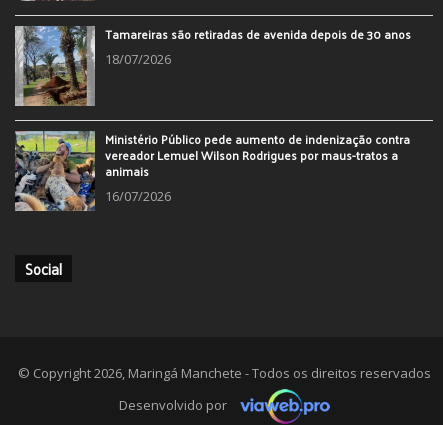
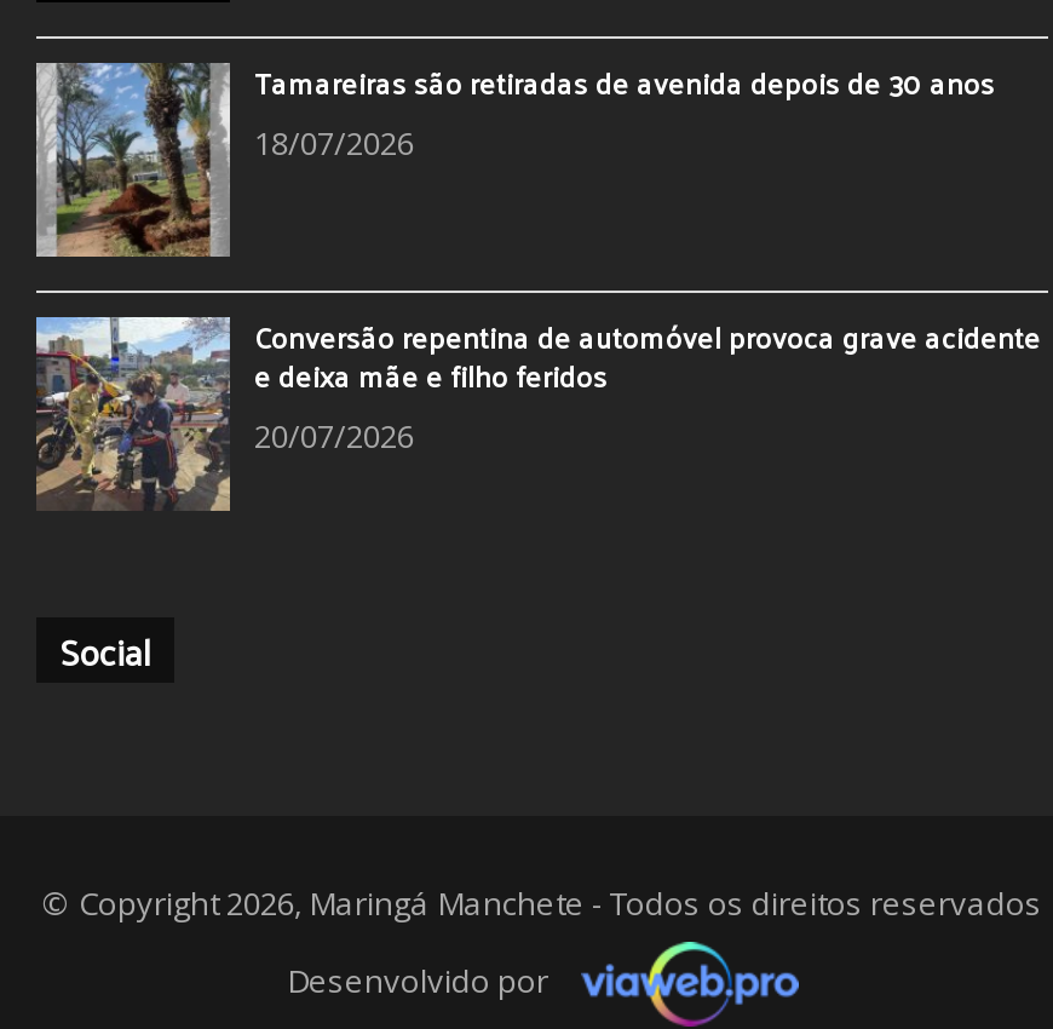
[15,128,410,212] [image] | Ministério Público pede aumento de indenização contra | vereador Lemuel Wilson Rodrigues por maus-tratos a | animais | 16/07/2026 -> [34,309,1041,511] [image] | Conversão repentina de automóvel provoca grave acidente | e deixa mãe e filho feridos | 20/07/2026

